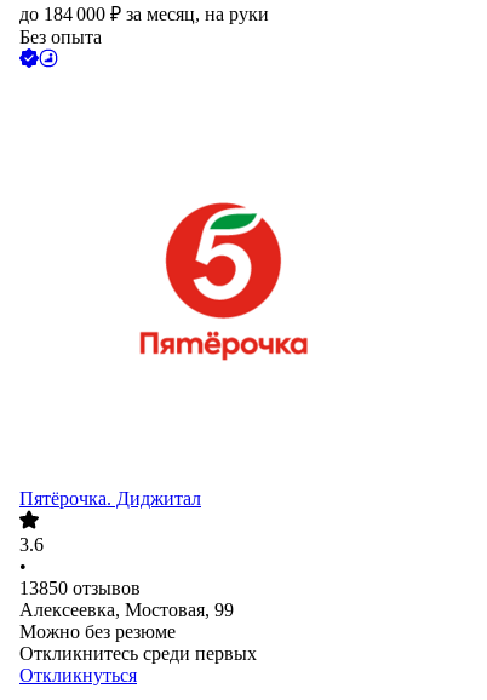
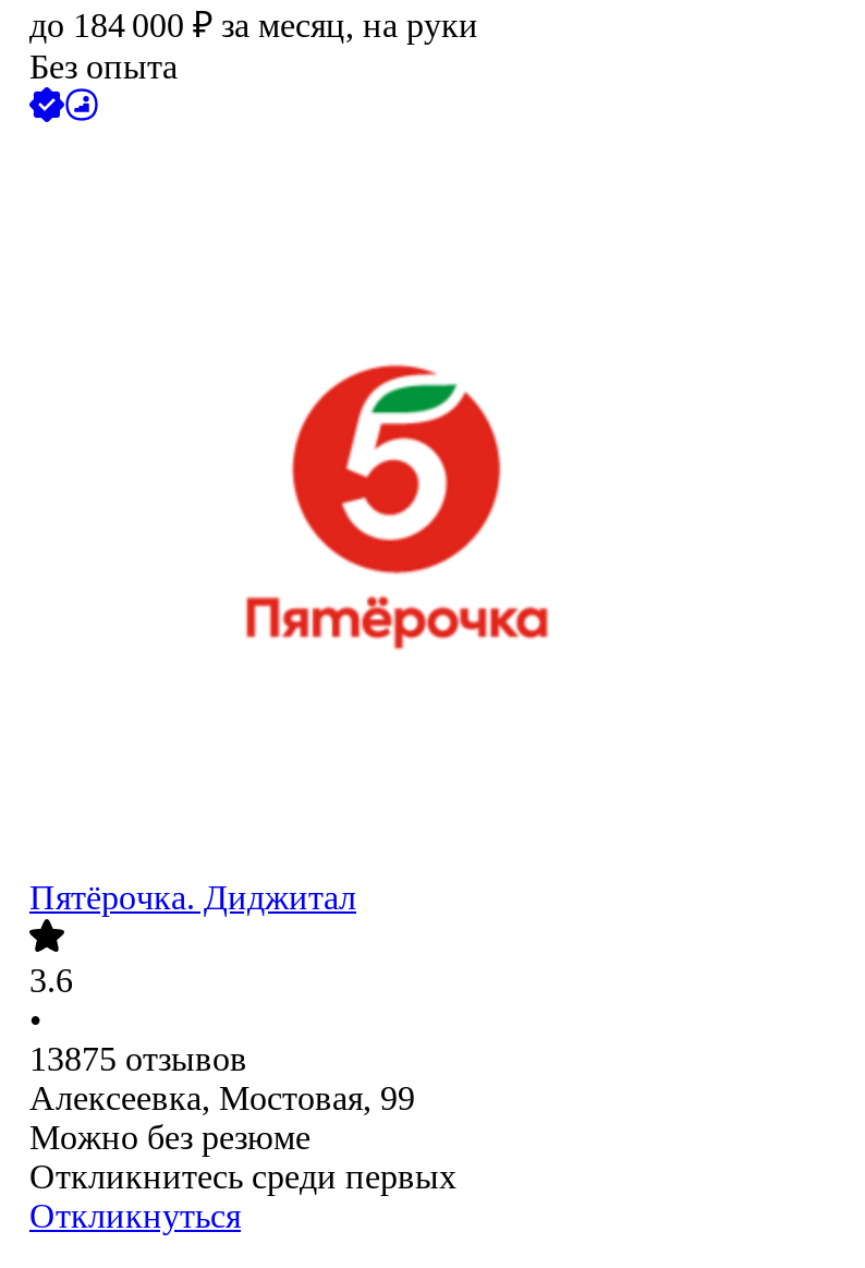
[19,578,141,599] 13850 отзывов -> [29,1041,247,1078] 13875 отзывов

